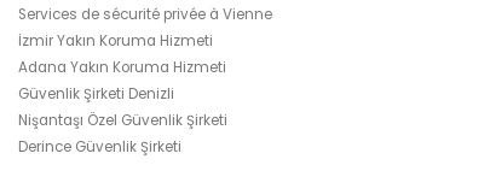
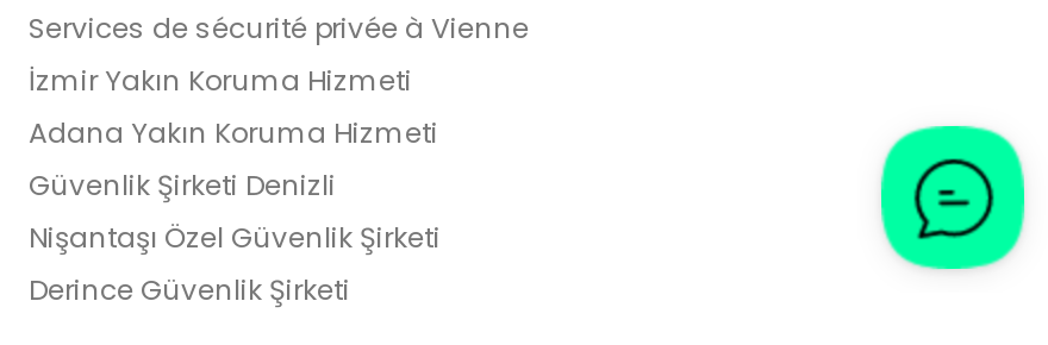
none -> [879,124,1027,274] [image]

